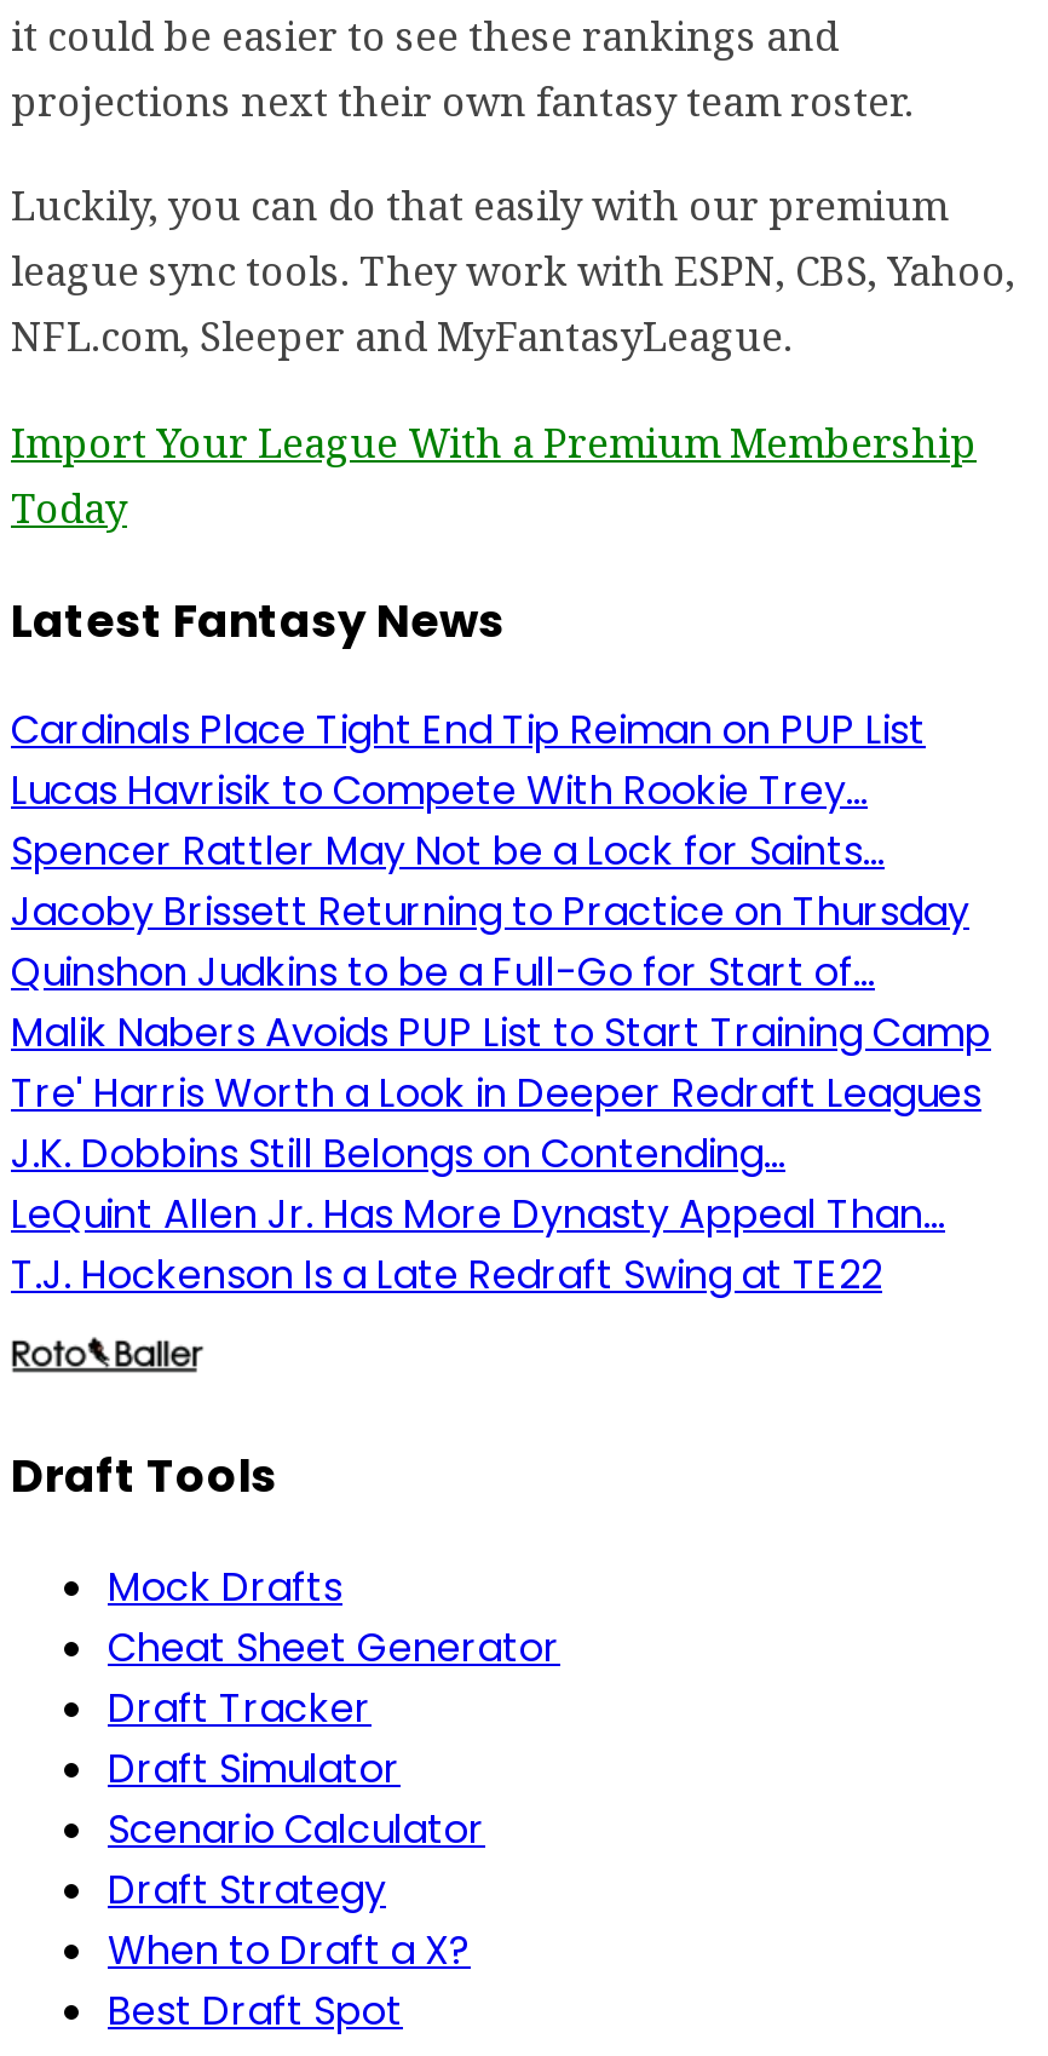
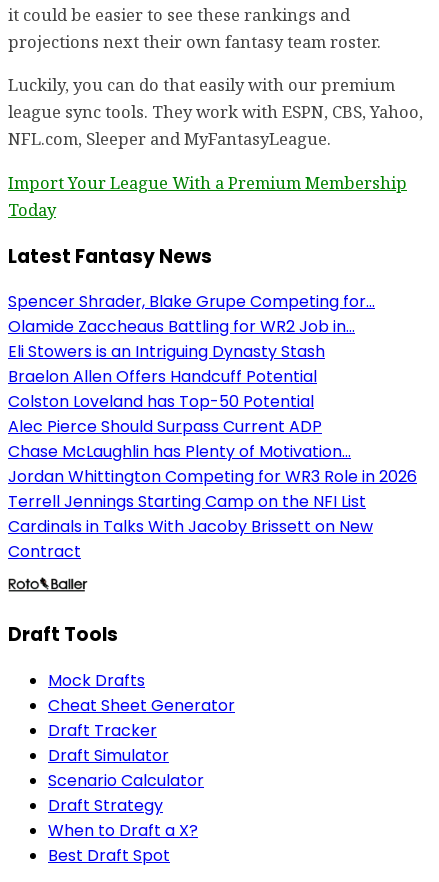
[11,703,991,1304] Cardinals Place Tight End Tip Reiman on PUP List | Lucas Havrisik to Compete With Rookie Trey... | Spencer Rattler May Not be a Lock for Saints... | Jacoby Brissett Returning to Practice on Thursday | Quinshon Judkins to be a Full-Go for Start of... | Malik Nabers Avoids PUP List to Start Training Camp | Tre' Harris Worth a Look in Deeper Redraft Leagues | J.K. Dobbins Still Belongs on Contending... | LeQuint Allen Jr. Has More Dynasty Appeal Than... | T.J. Hockenson Is a Late Redraft Swing at TE22 -> [8,290,417,563] Spencer Shrader, Blake Grupe Competing for... | Olamide Zaccheaus Battling for WR2 Job in... | Eli Stowers is an Intriguing Dynasty Stash | Braelon Allen Offers Handcuff Potential | Colston Loveland has Top-50 Potential | Alec Pierce Should Surpass Current ADP | Chase McLaughlin has Plenty of Motivation... | Jordan Whittington Competing for WR3 Role in 2026 | Terrell Jennings Starting Camp on the NFI List | Cardinals in Talks With Jacoby Brissett on New | Contract

